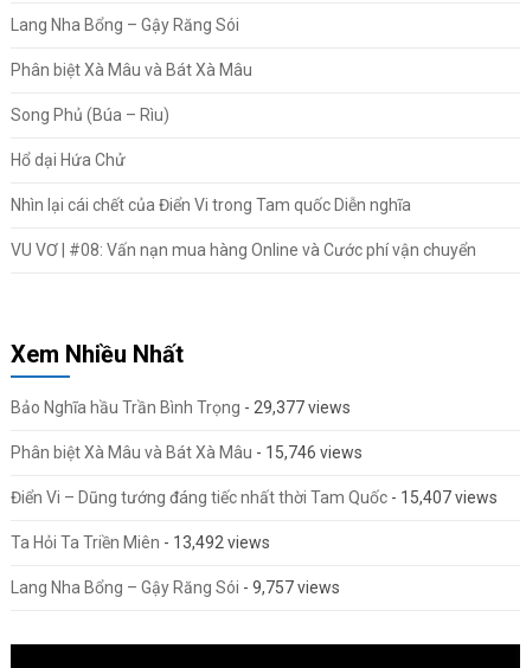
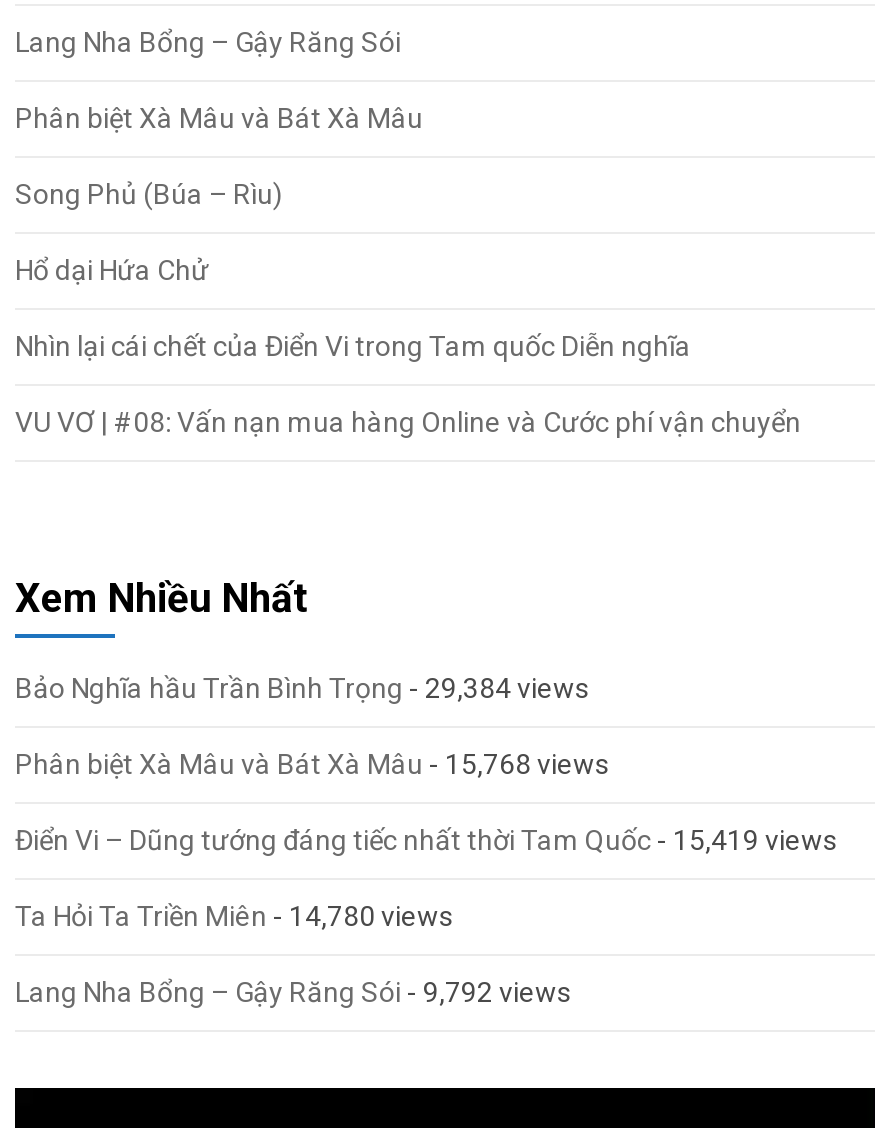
[11,398,351,417] Bảo Nghĩa hầu Trần Bình Trọng - 29,377 views -> [15,671,589,703] Bảo Nghĩa hầu Trần Bình Trọng - 29,384 views
[11,443,363,462] Phân biệt Xà Mâu và Bát Xà Mâu - 15,746 views -> [15,747,609,779] Phân biệt Xà Mâu và Bát Xà Mâu - 15,768 views
[11,488,498,507] Điển Vi – Dũng tướng đáng tiếc nhất thời Tam Quốc - 15,407 views -> [15,823,837,855] Điển Vi – Dũng tướng đáng tiếc nhất thời Tam Quốc - 15,419 views
[11,533,270,552] Ta Hỏi Ta Triền Miên - 13,492 views -> [15,899,453,931] Ta Hỏi Ta Triền Miên - 14,780 views
[11,578,340,597] Lang Nha Bổng – Gậy Răng Sói - 9,757 views -> [15,975,571,1007] Lang Nha Bổng – Gậy Răng Sói - 9,792 views

